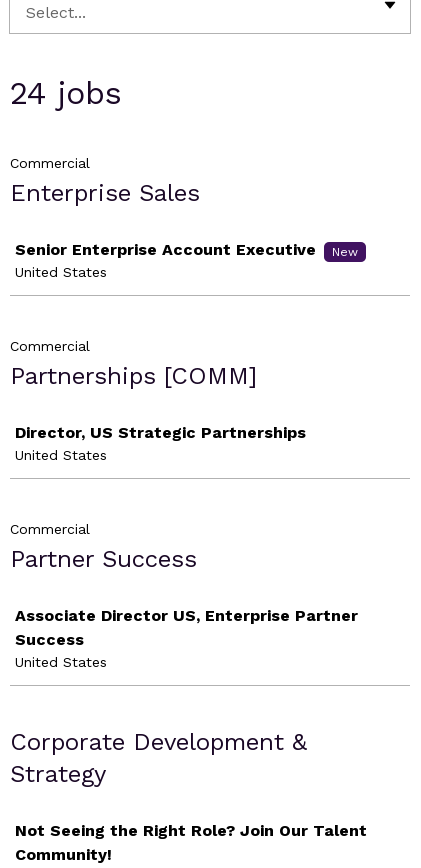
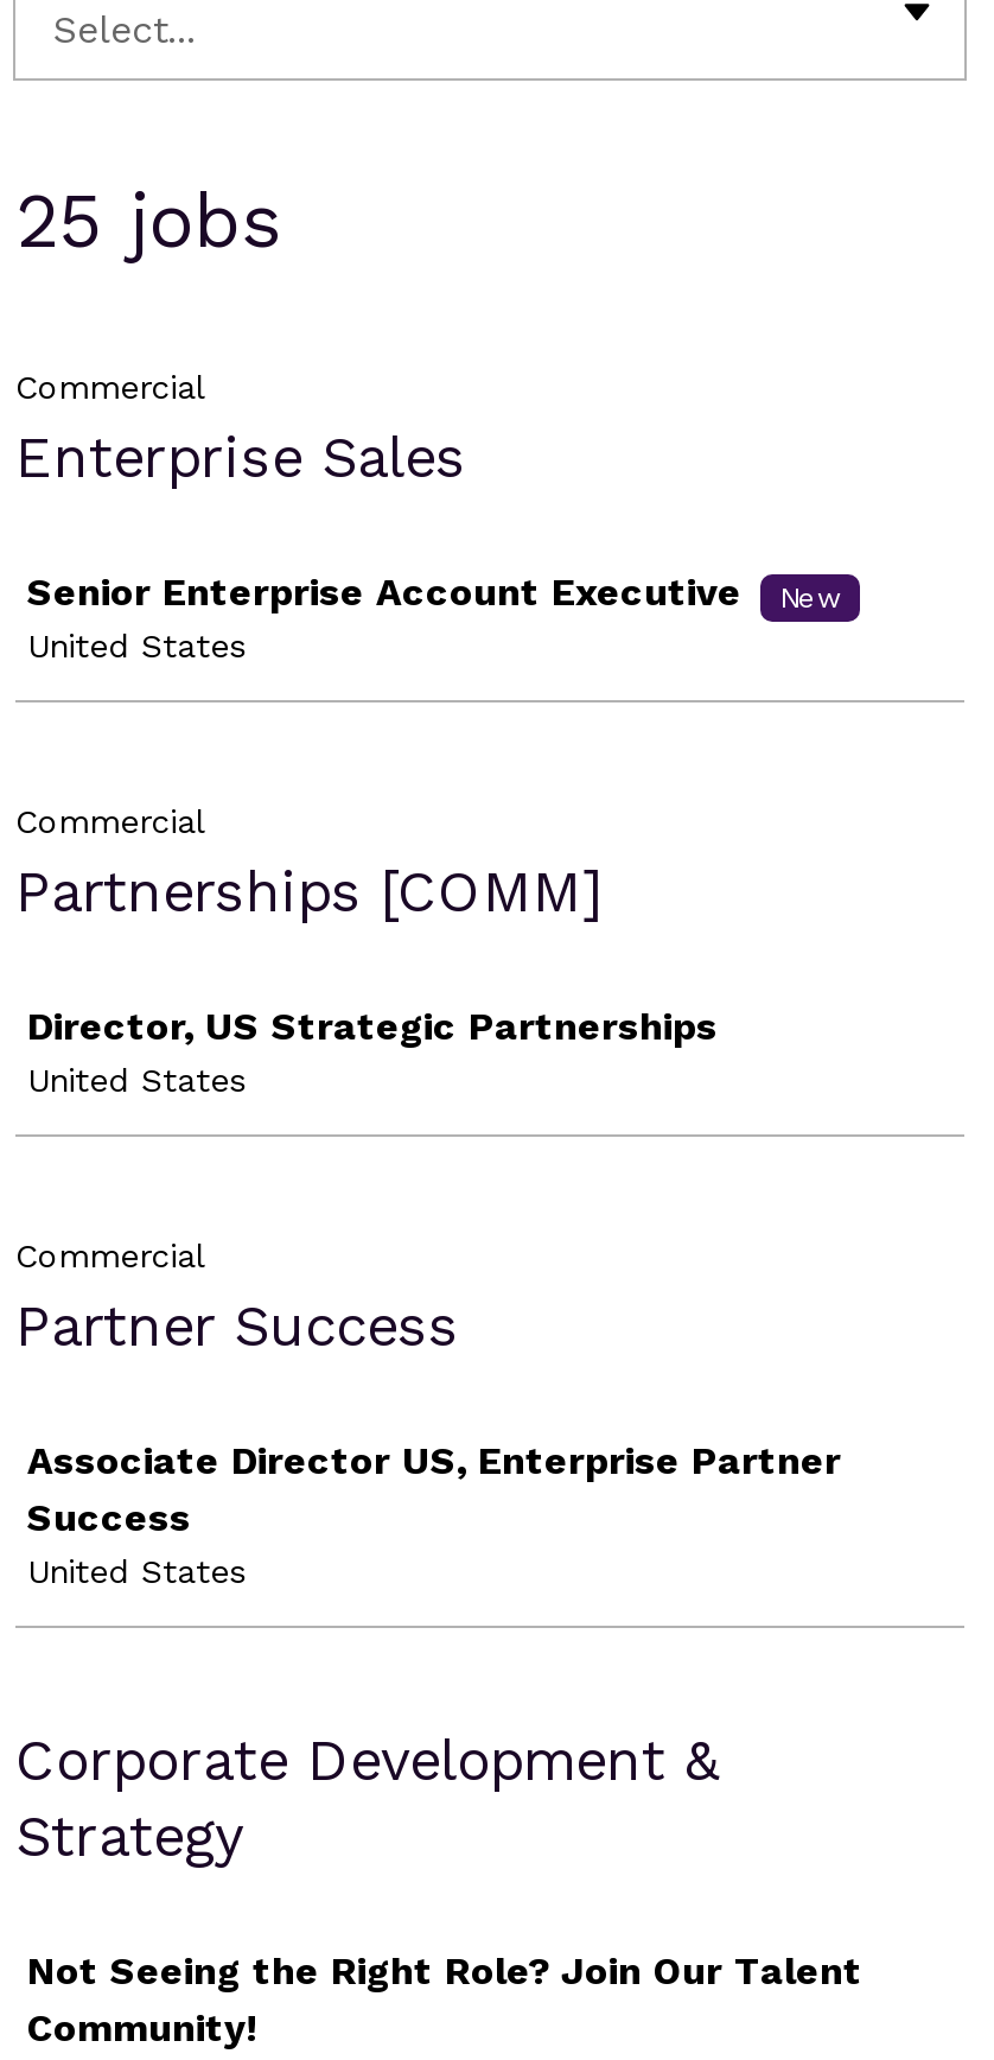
[10,74,122,112] 24 jobs -> [15,176,281,266] 25 jobs

